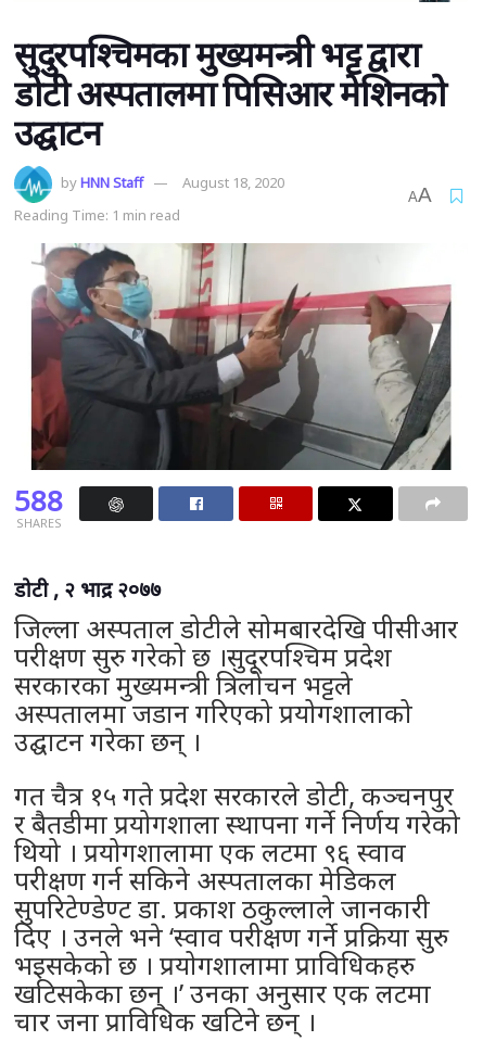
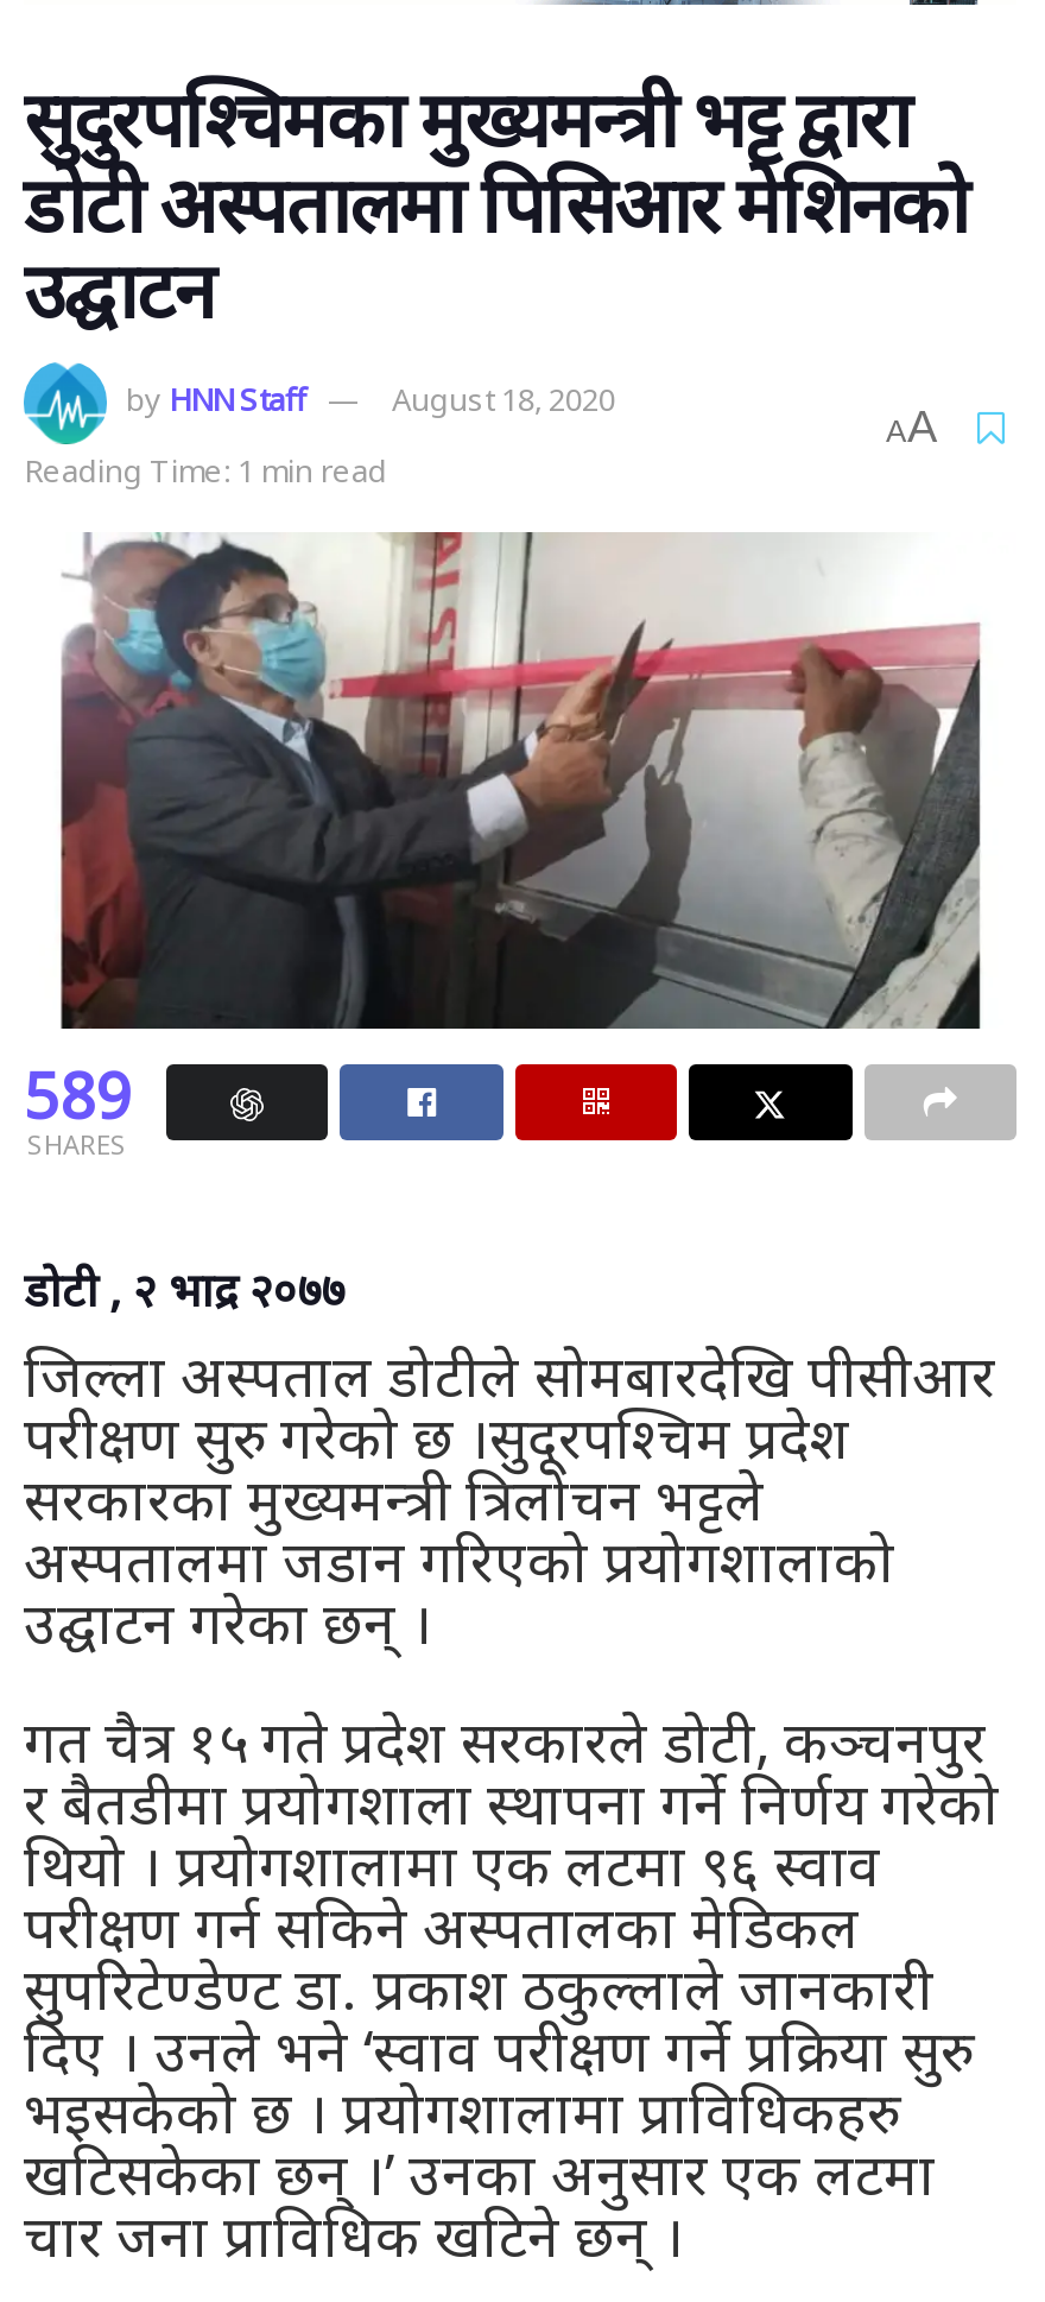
[14,481,63,520] 588 -> [24,1053,131,1139] 589

